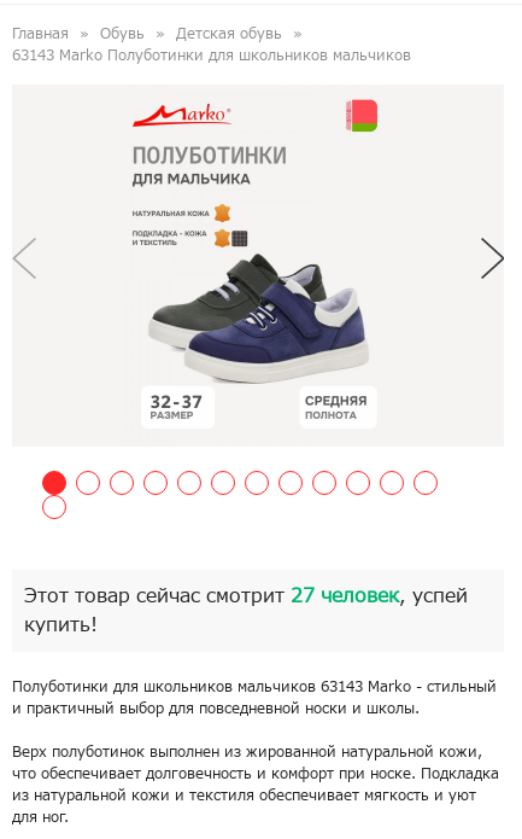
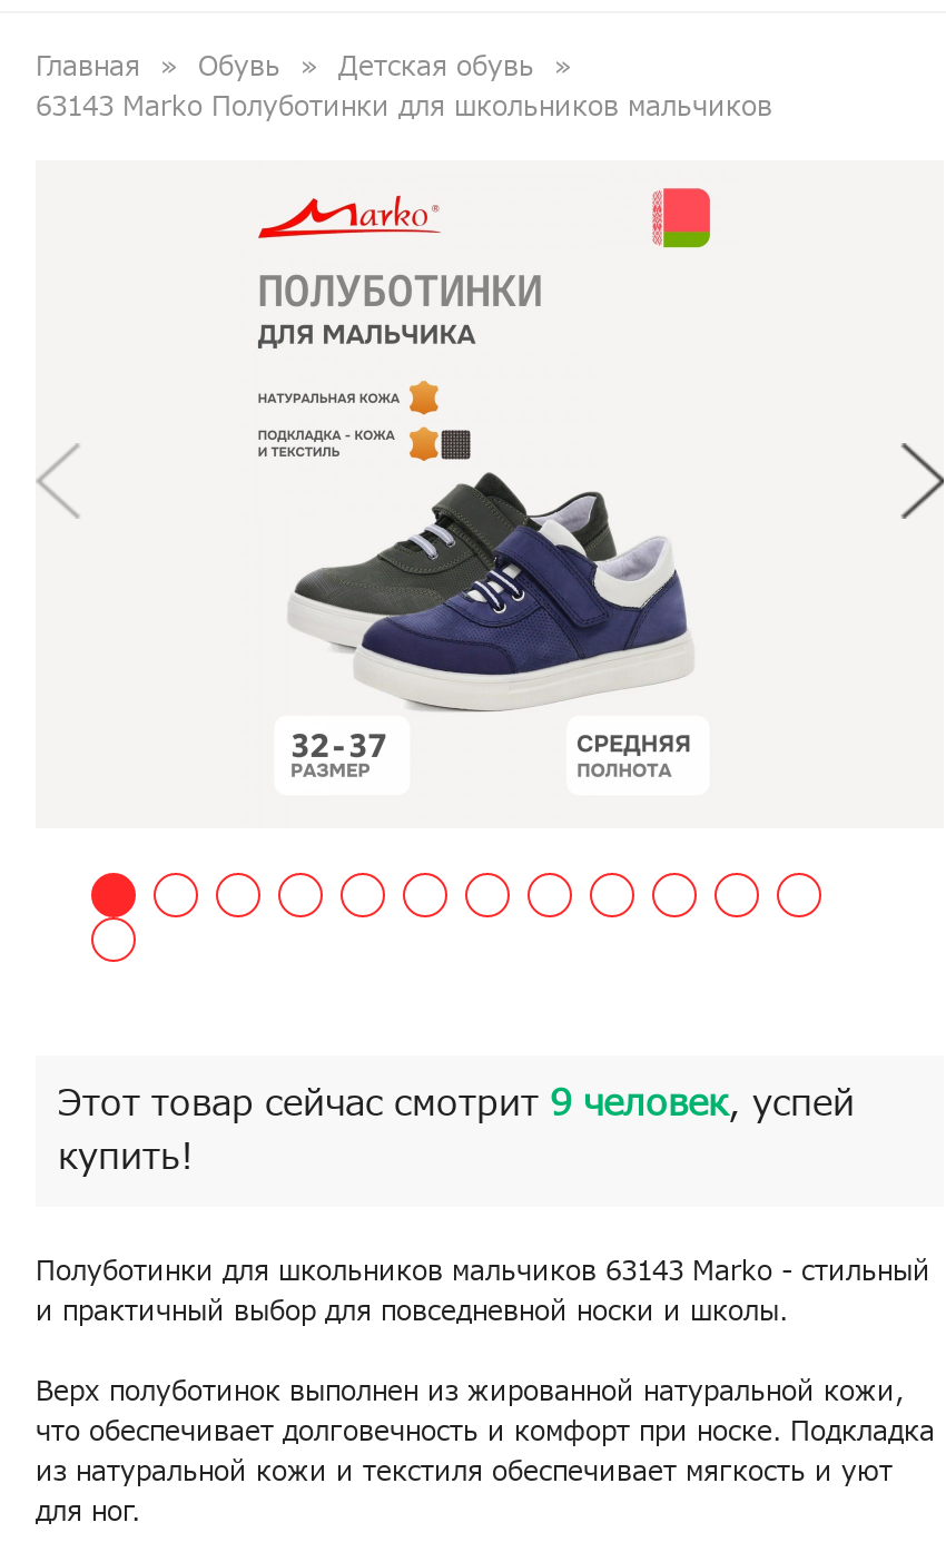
[24,582,468,611] Этот товар сейчас смотрит 27 человек, успей -> [58,1078,855,1131] Этот товар сейчас смотрит 9 человек, успей

